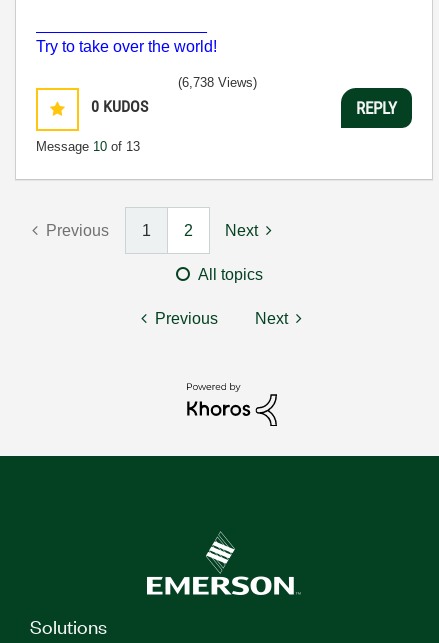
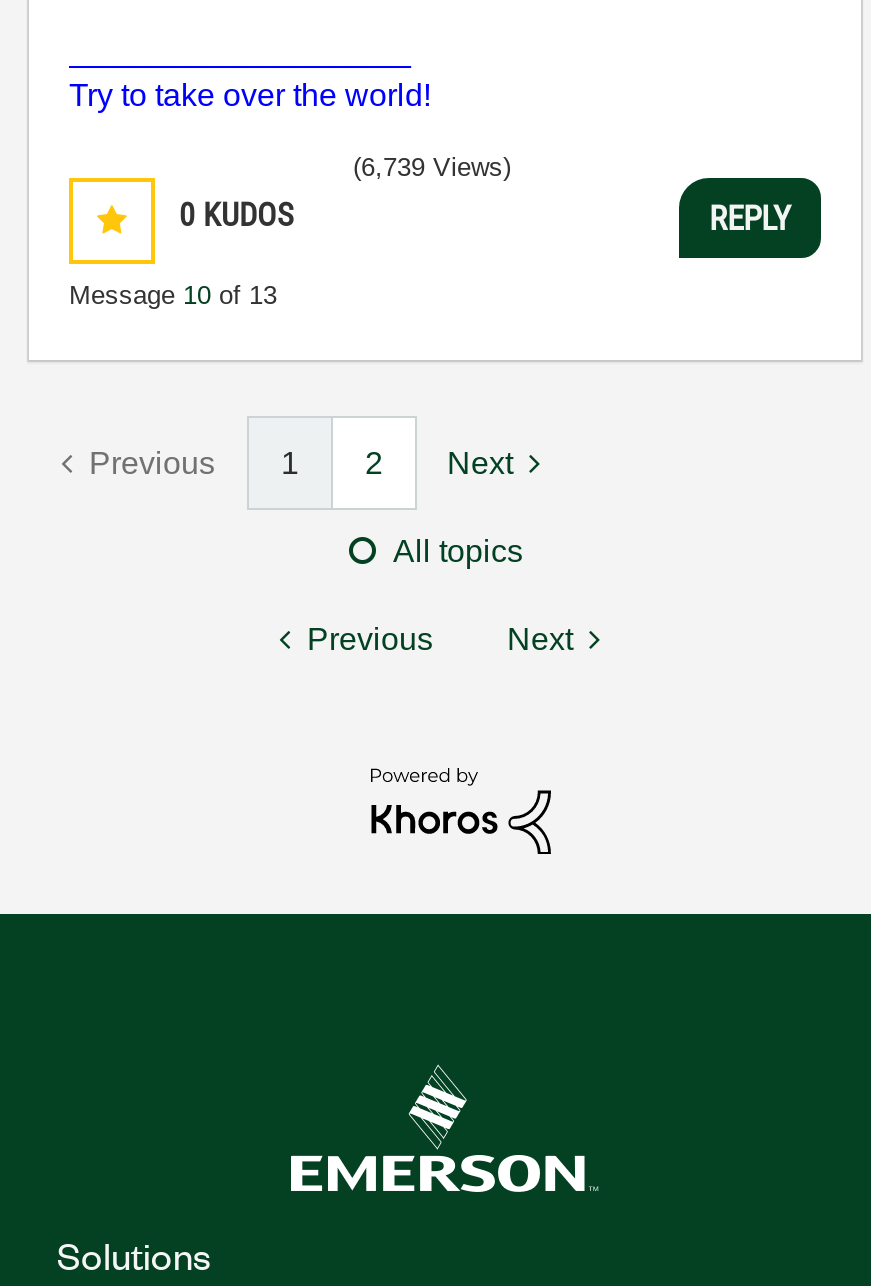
[178,75,257,90] (6,738 Views) -> [353,152,511,182] (6,739 Views)

